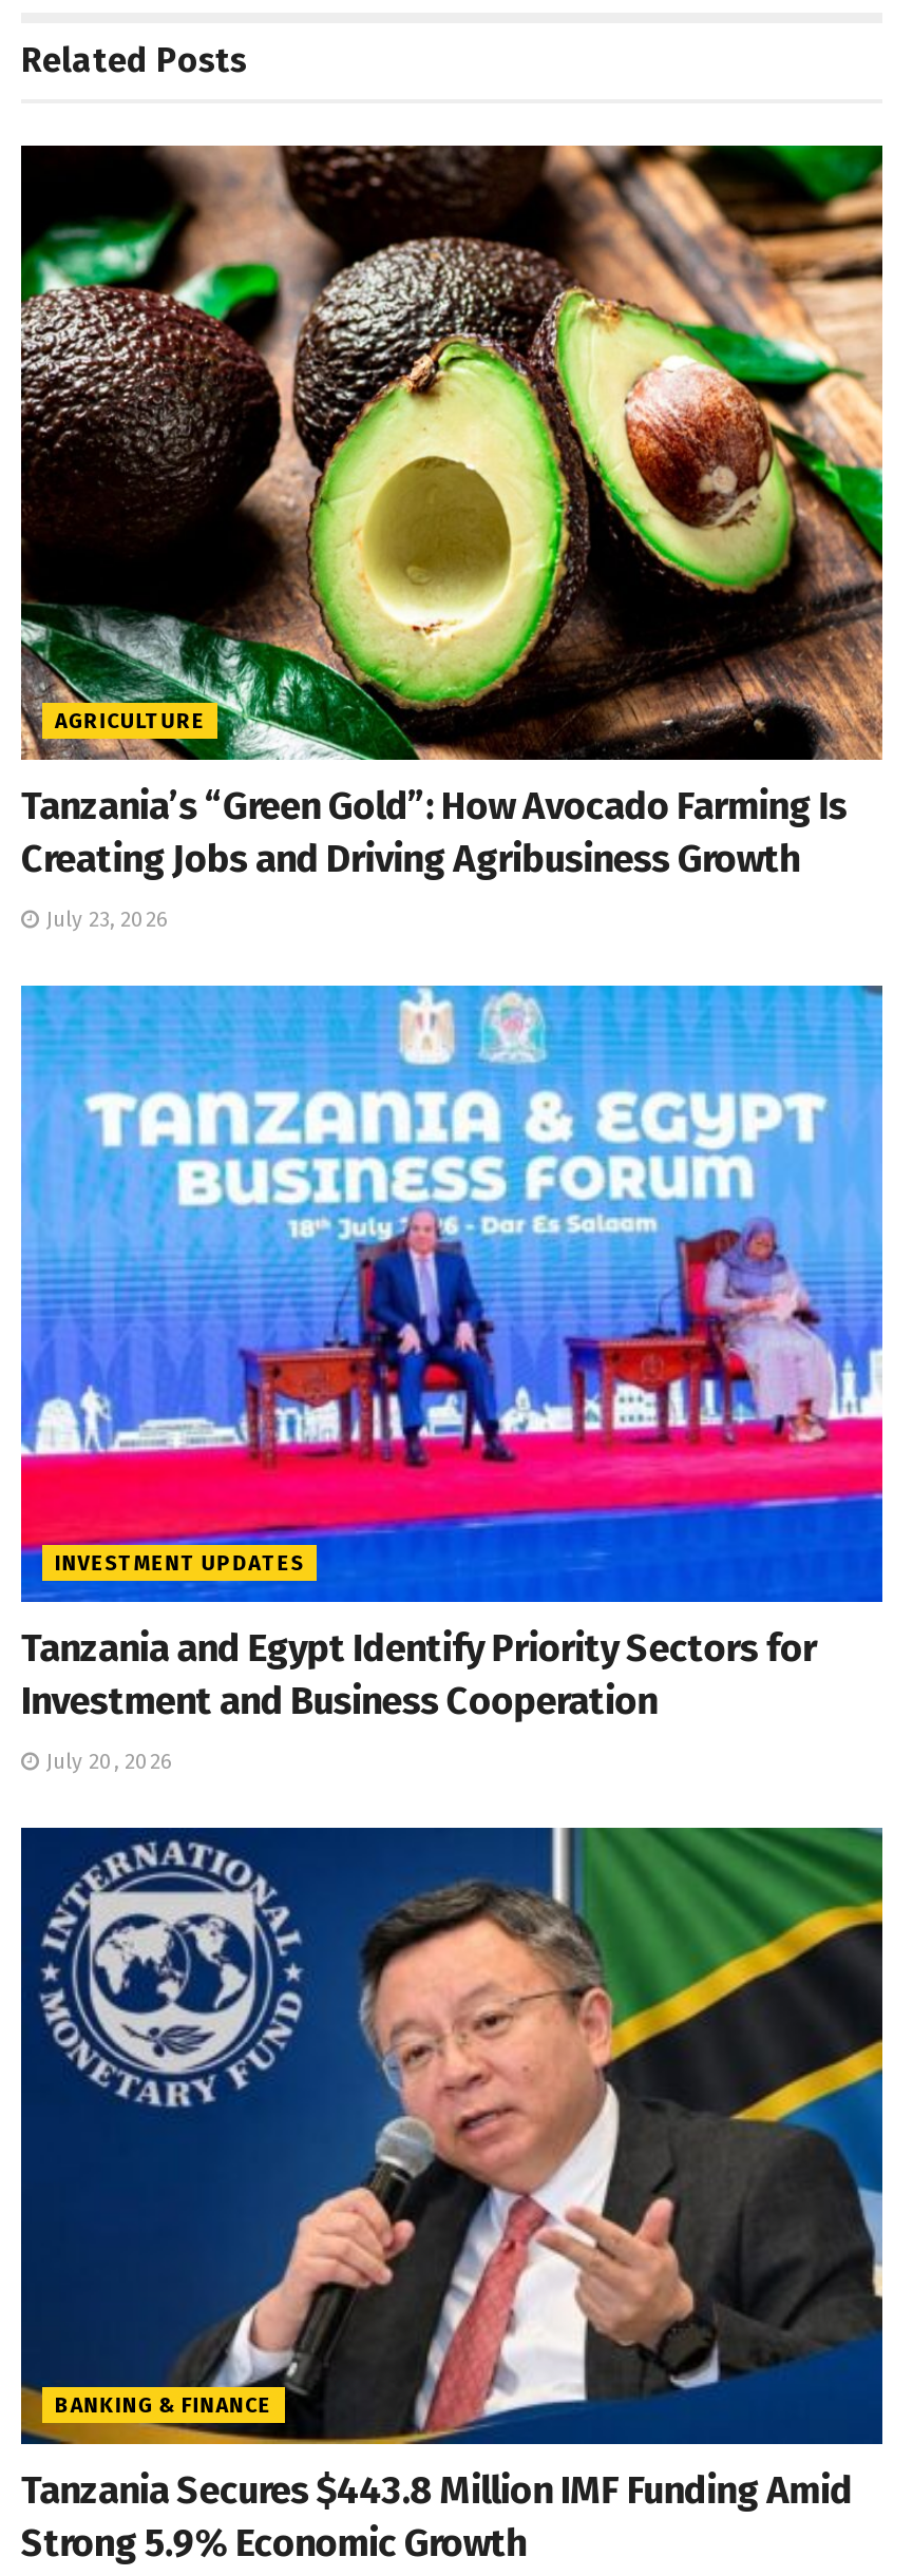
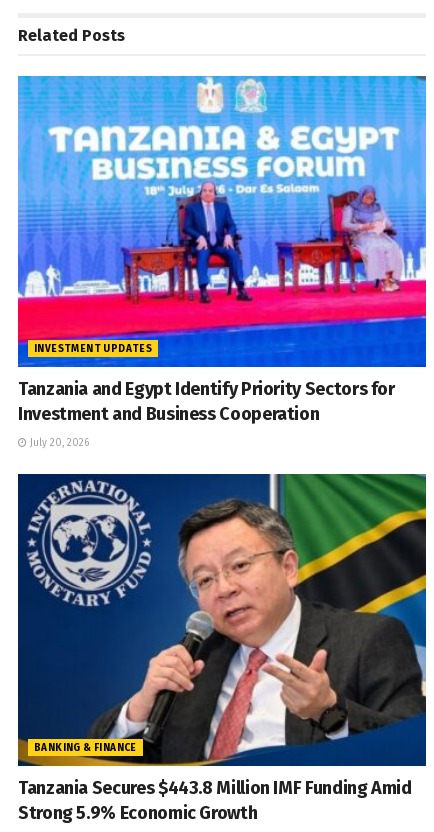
[19,144,885,934] [image] | AGRICULTURE | Tanzania’s “Green Gold”: How Avocado Farming Is | Creating Jobs and Driving Agribusiness Growth | July 23, 2026 -> none

